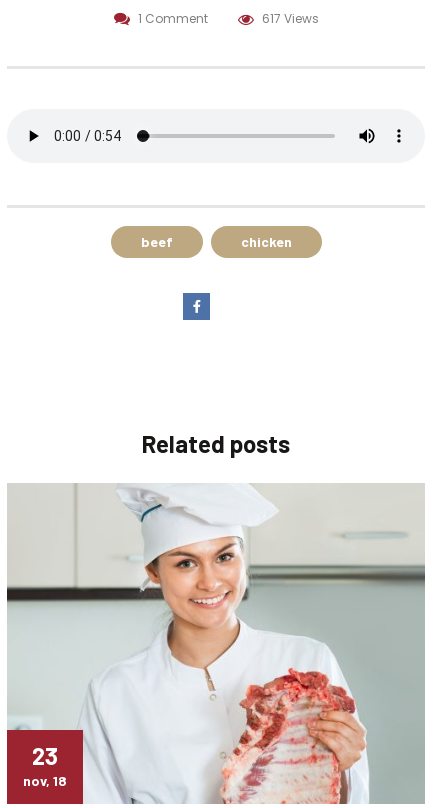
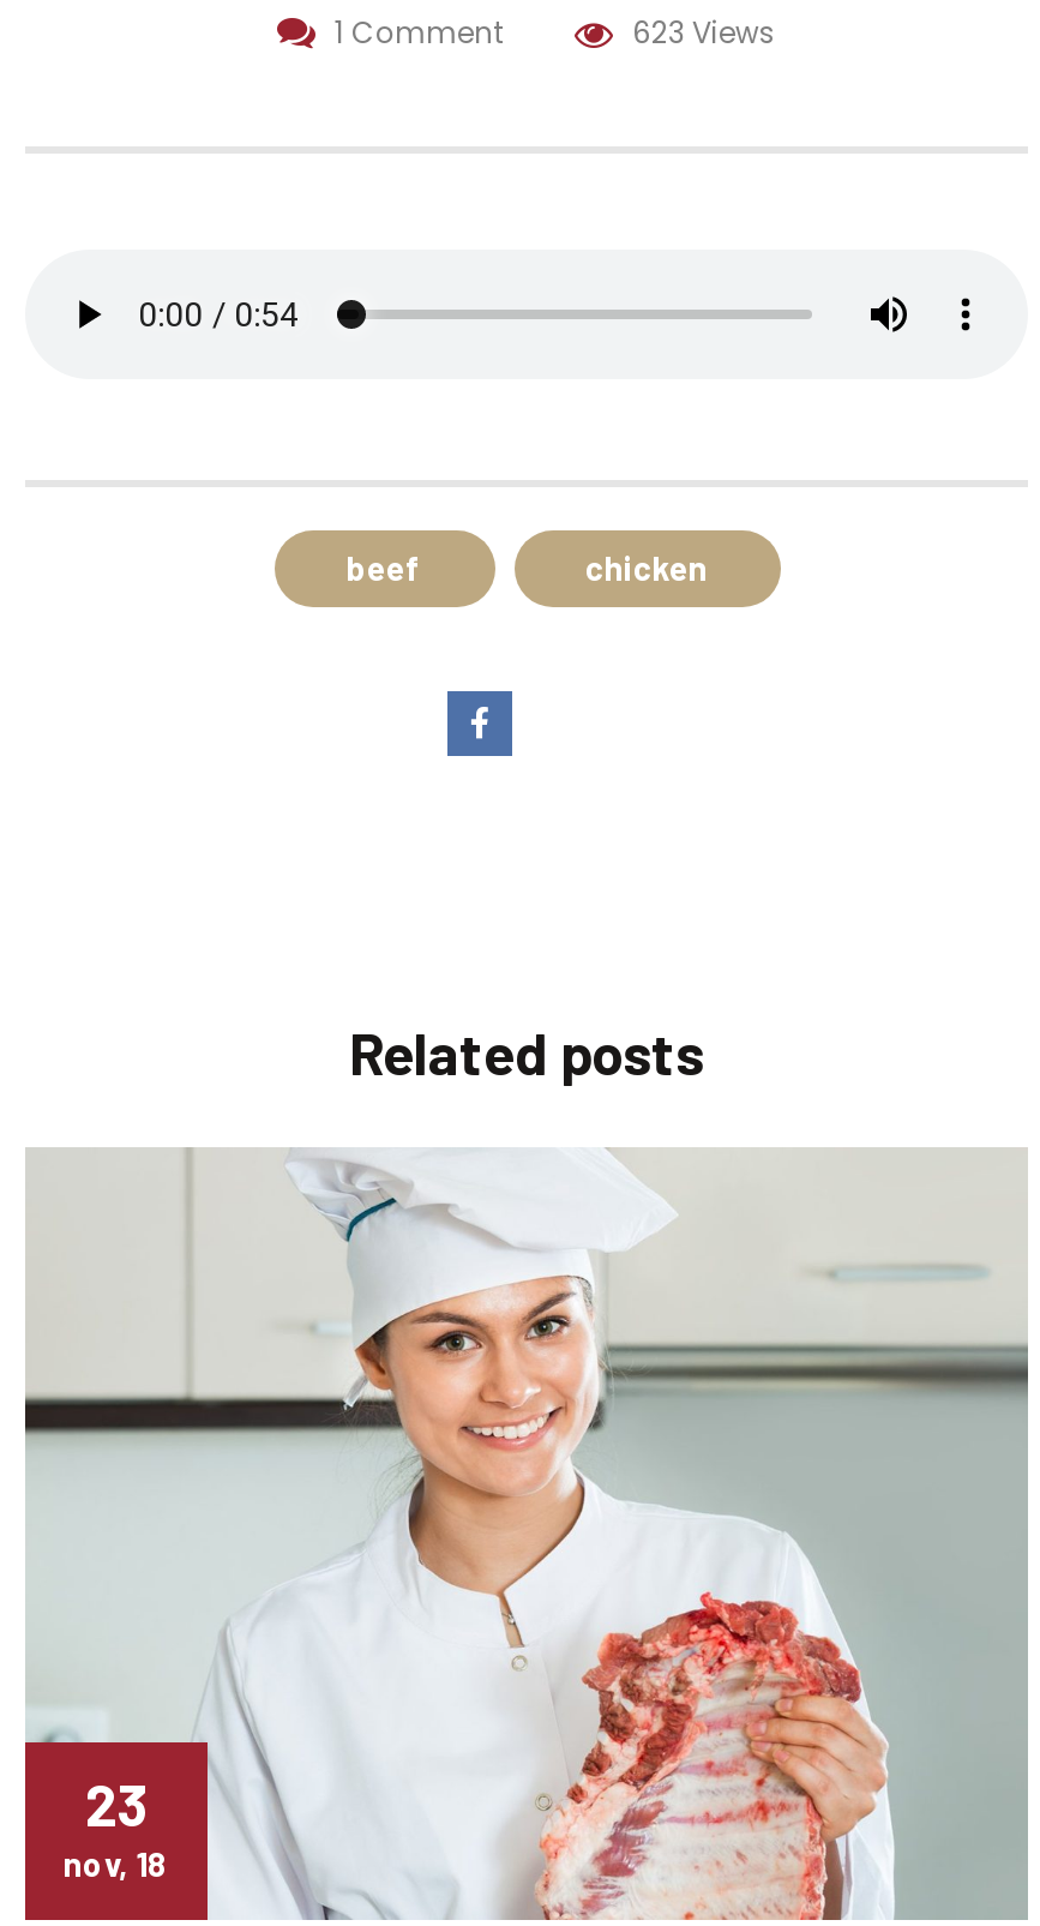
[261,10,318,27] 617 Views -> [632,12,776,53] 623 Views

